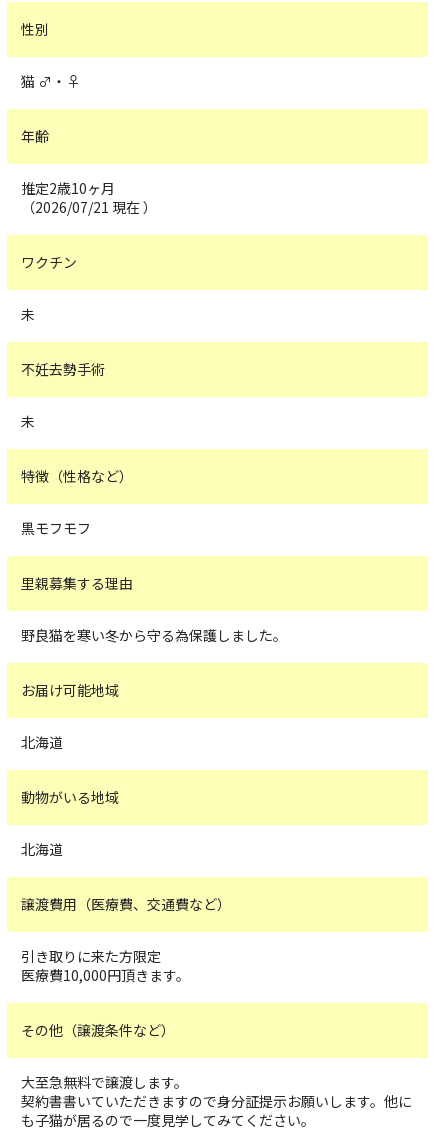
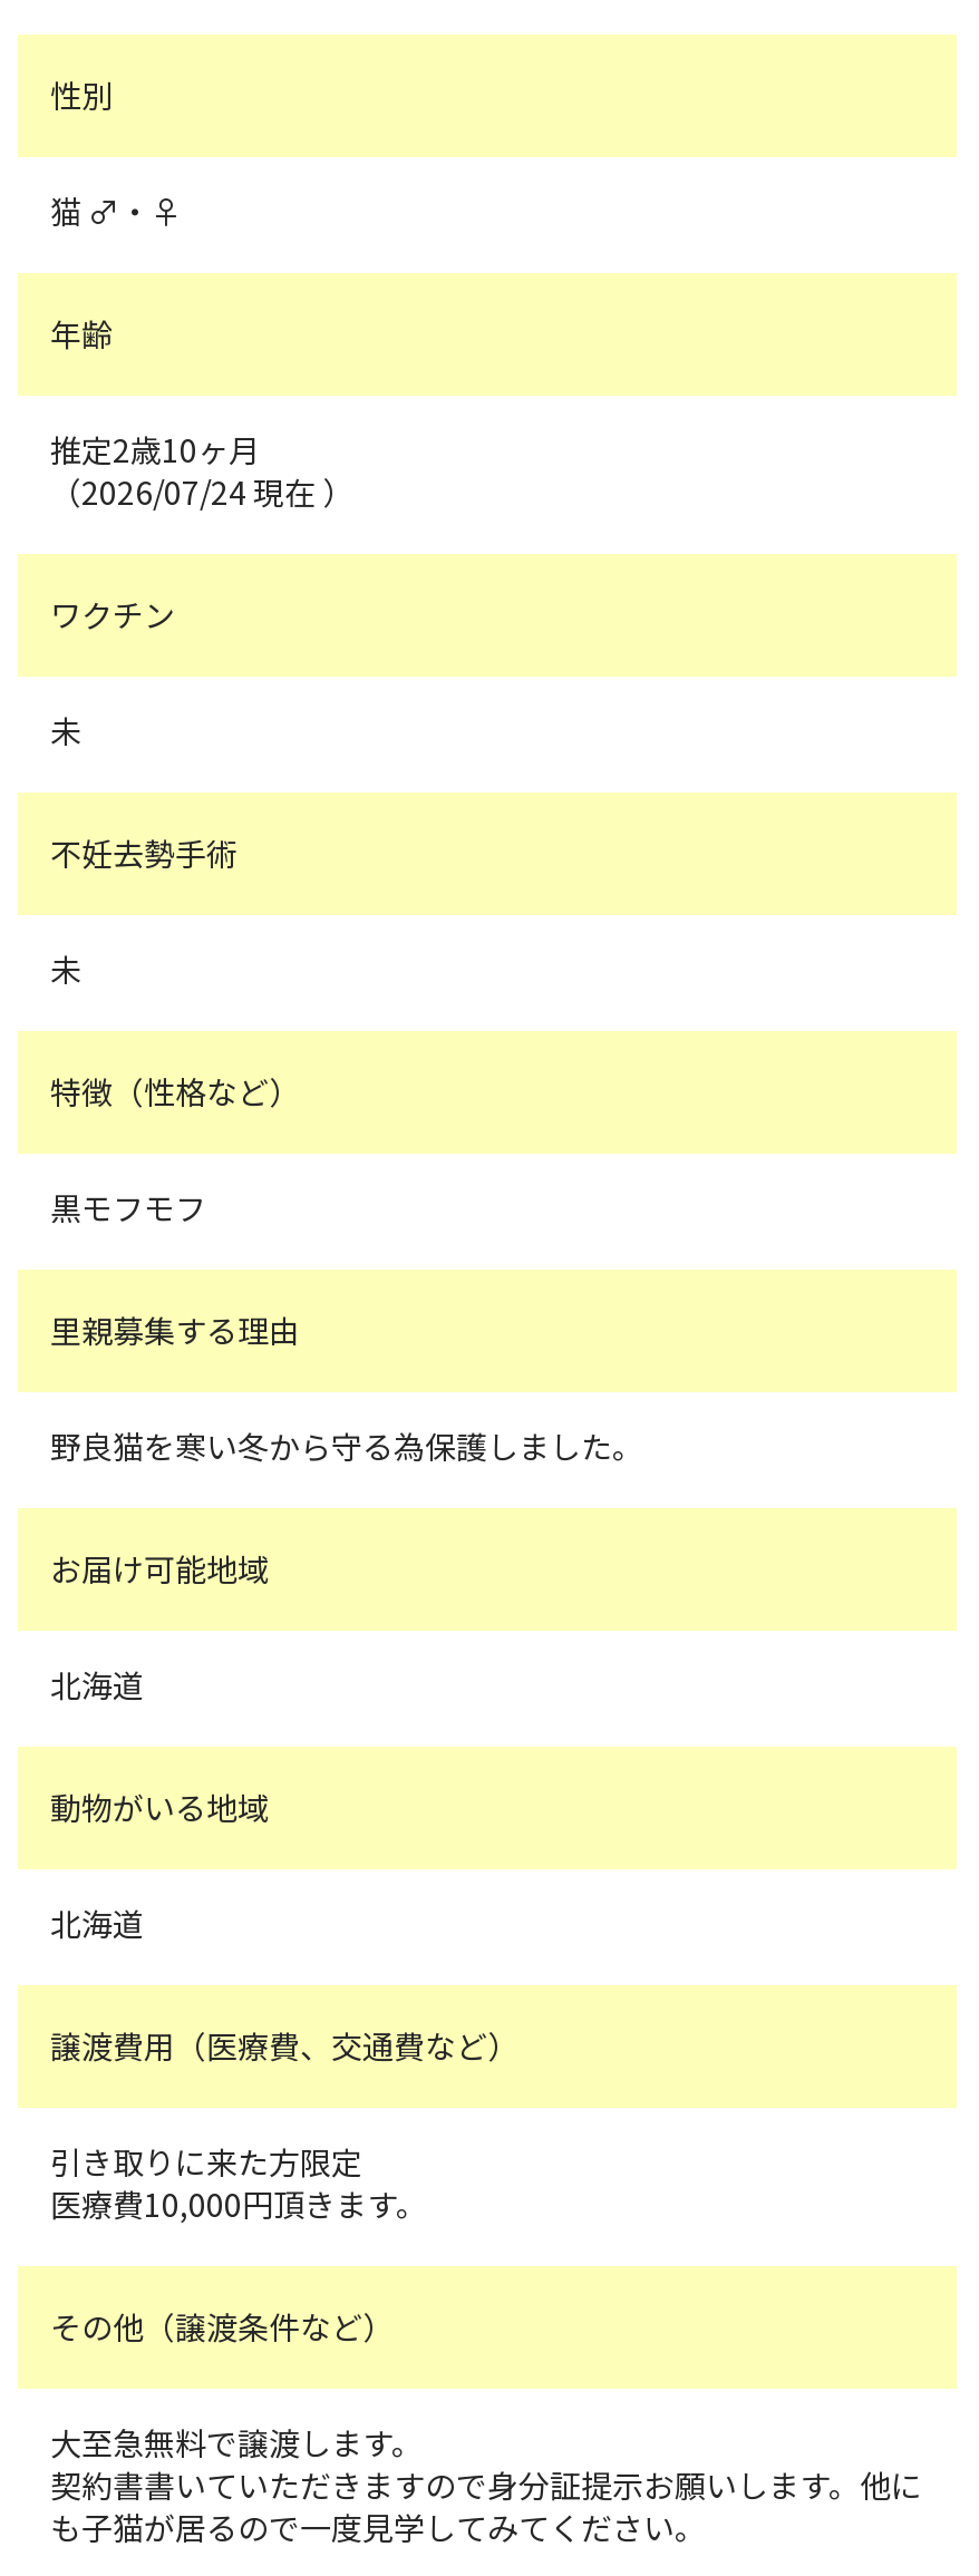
[21,197,157,217] （2026/07/21 現在 ） -> [50,469,353,513] （2026/07/24 現在 ）

